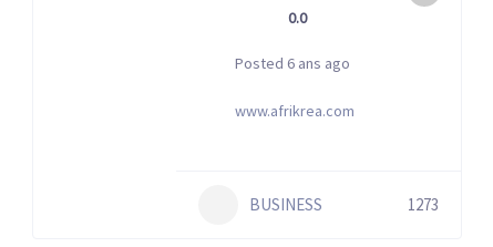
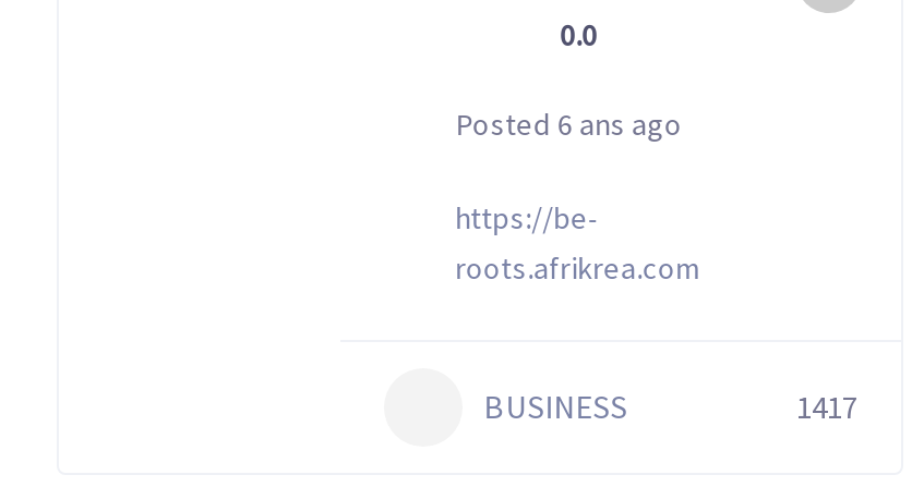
[235,101,354,121] www.afrikrea.com -> [455,198,699,288] https://be- | roots.afrikrea.com
[408,194,439,215] 1273 -> [796,387,857,428] 1417

